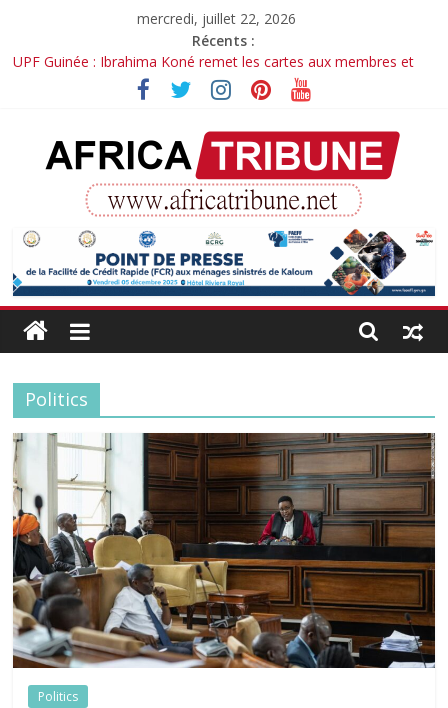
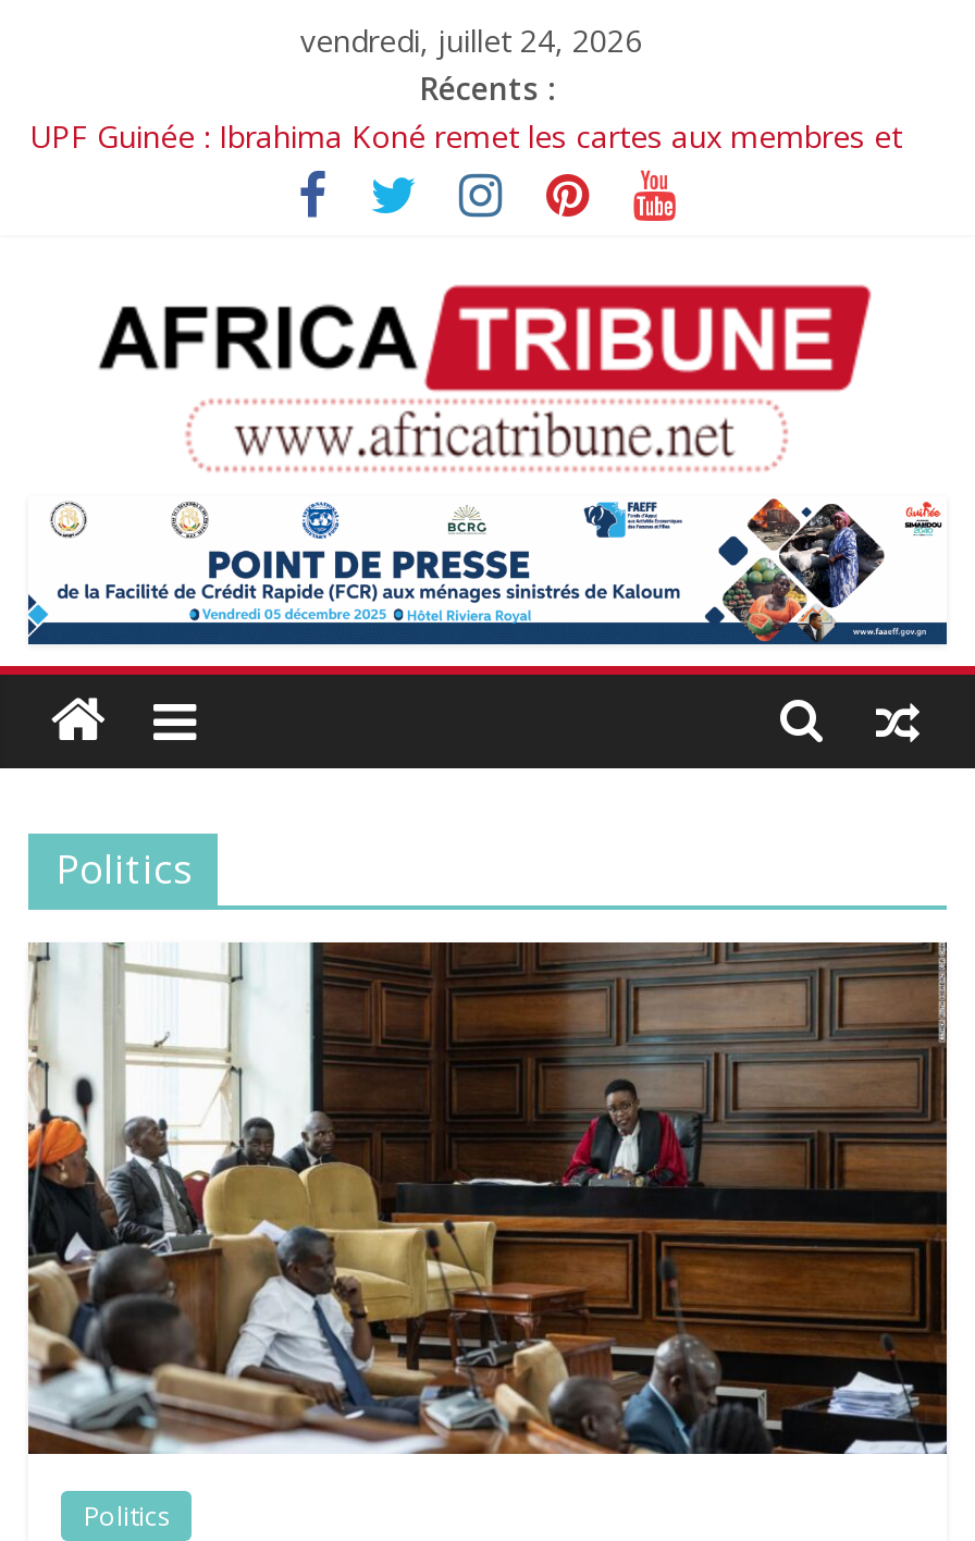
[137,9,296,28] mercredi, juillet 22, 2026 -> [300,20,642,61] vendredi, juillet 24, 2026

